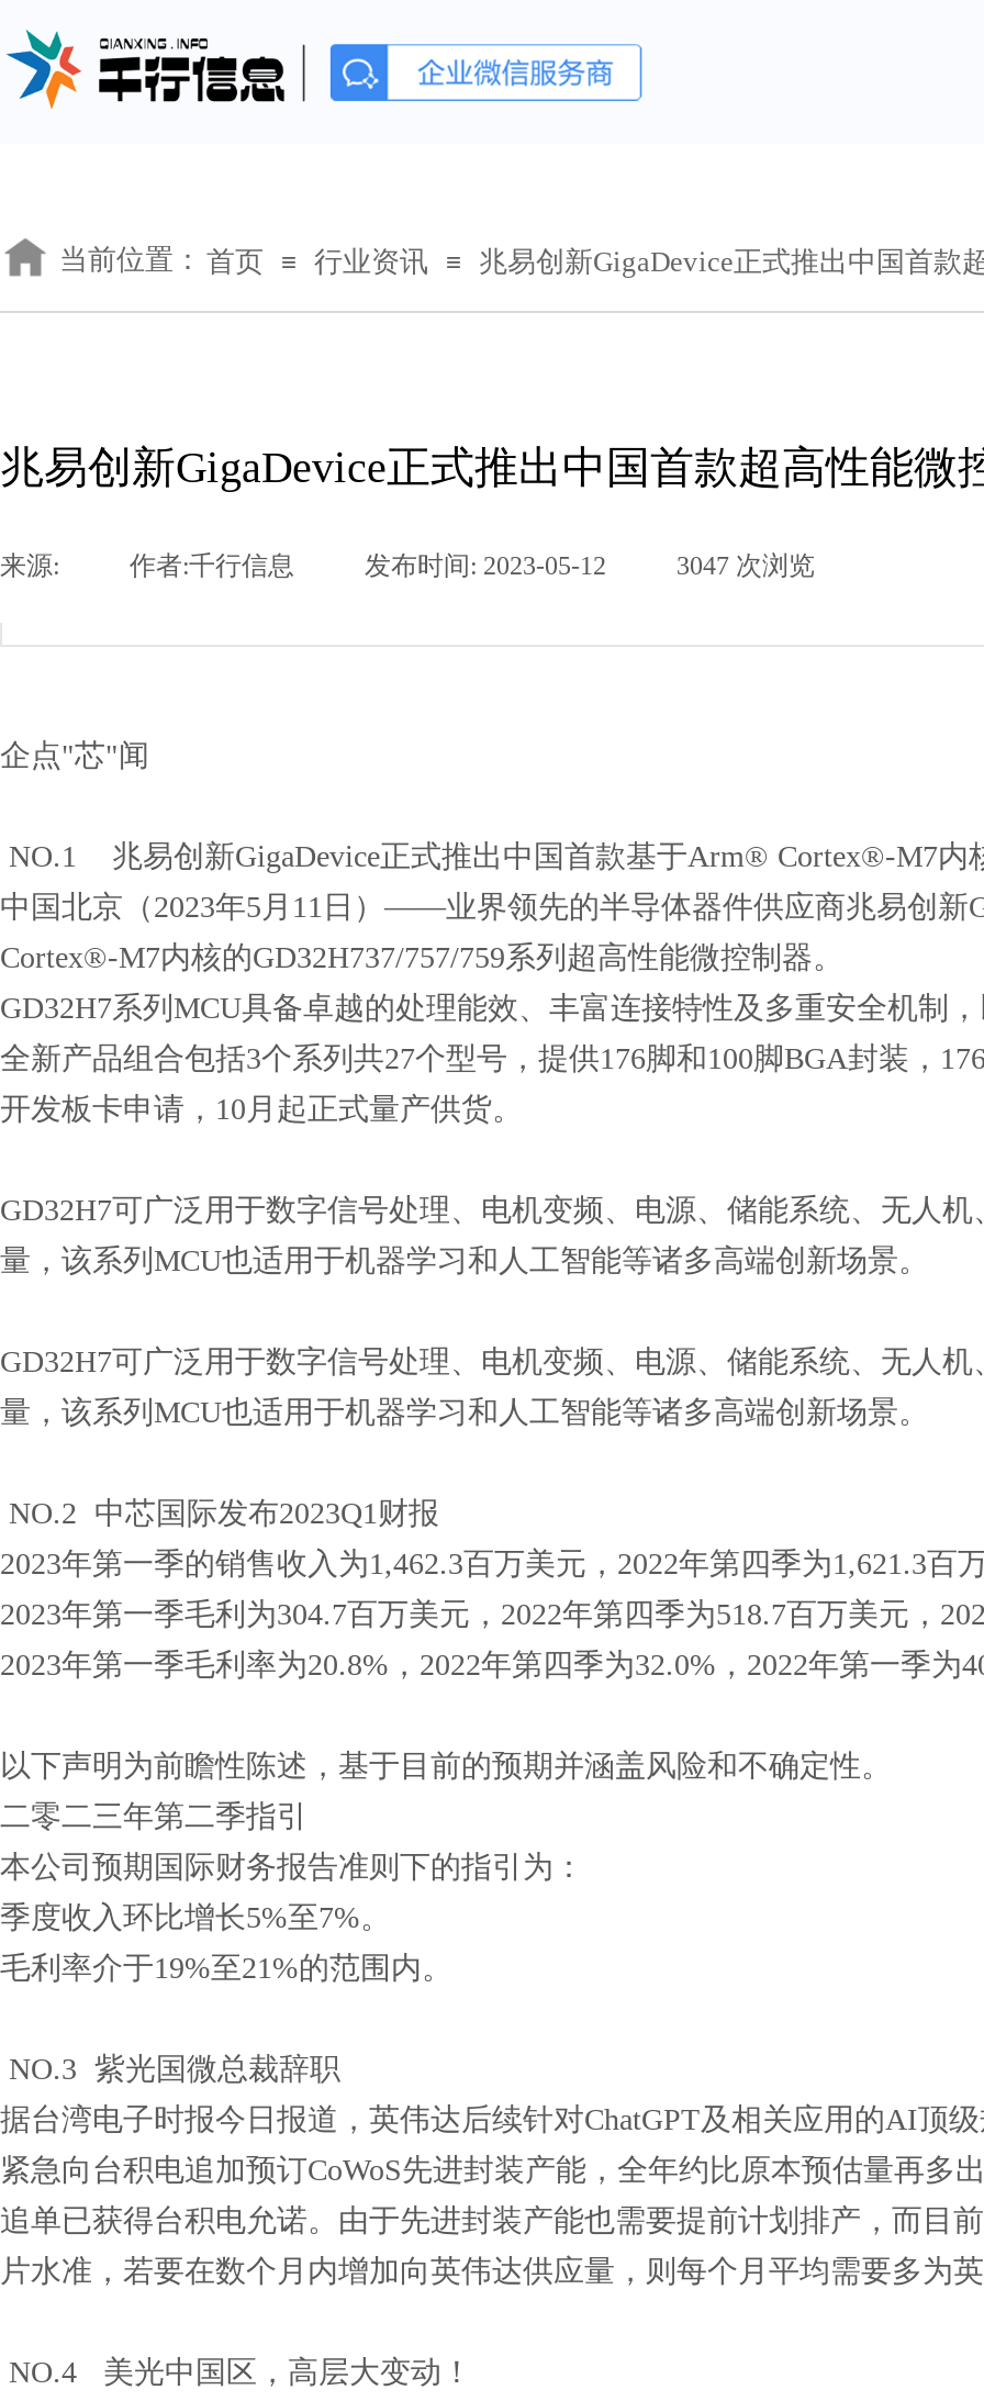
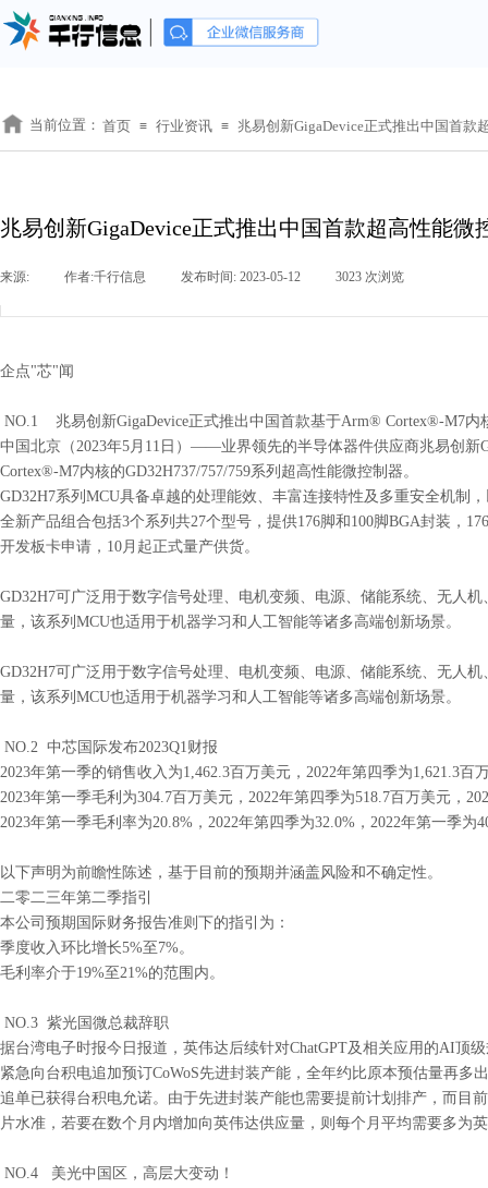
[677,550,815,581] 3047次浏览 -> [335,269,404,284] 3023次浏览

